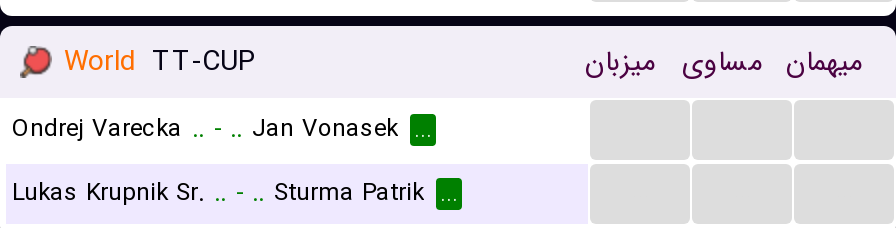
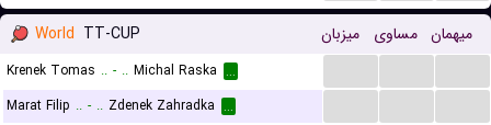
[12,110,432,148] Ondrej Varecka .. - .. Jan Vonasek ... -> [7,60,236,81] Krenek Tomas .. - .. Michal Raska ...
[12,174,458,212] Lukas Krupnik Sr. .. - .. Sturma Patrik ... -> [7,95,233,116] Marat Filip .. - .. Zdenek Zahradka ...

